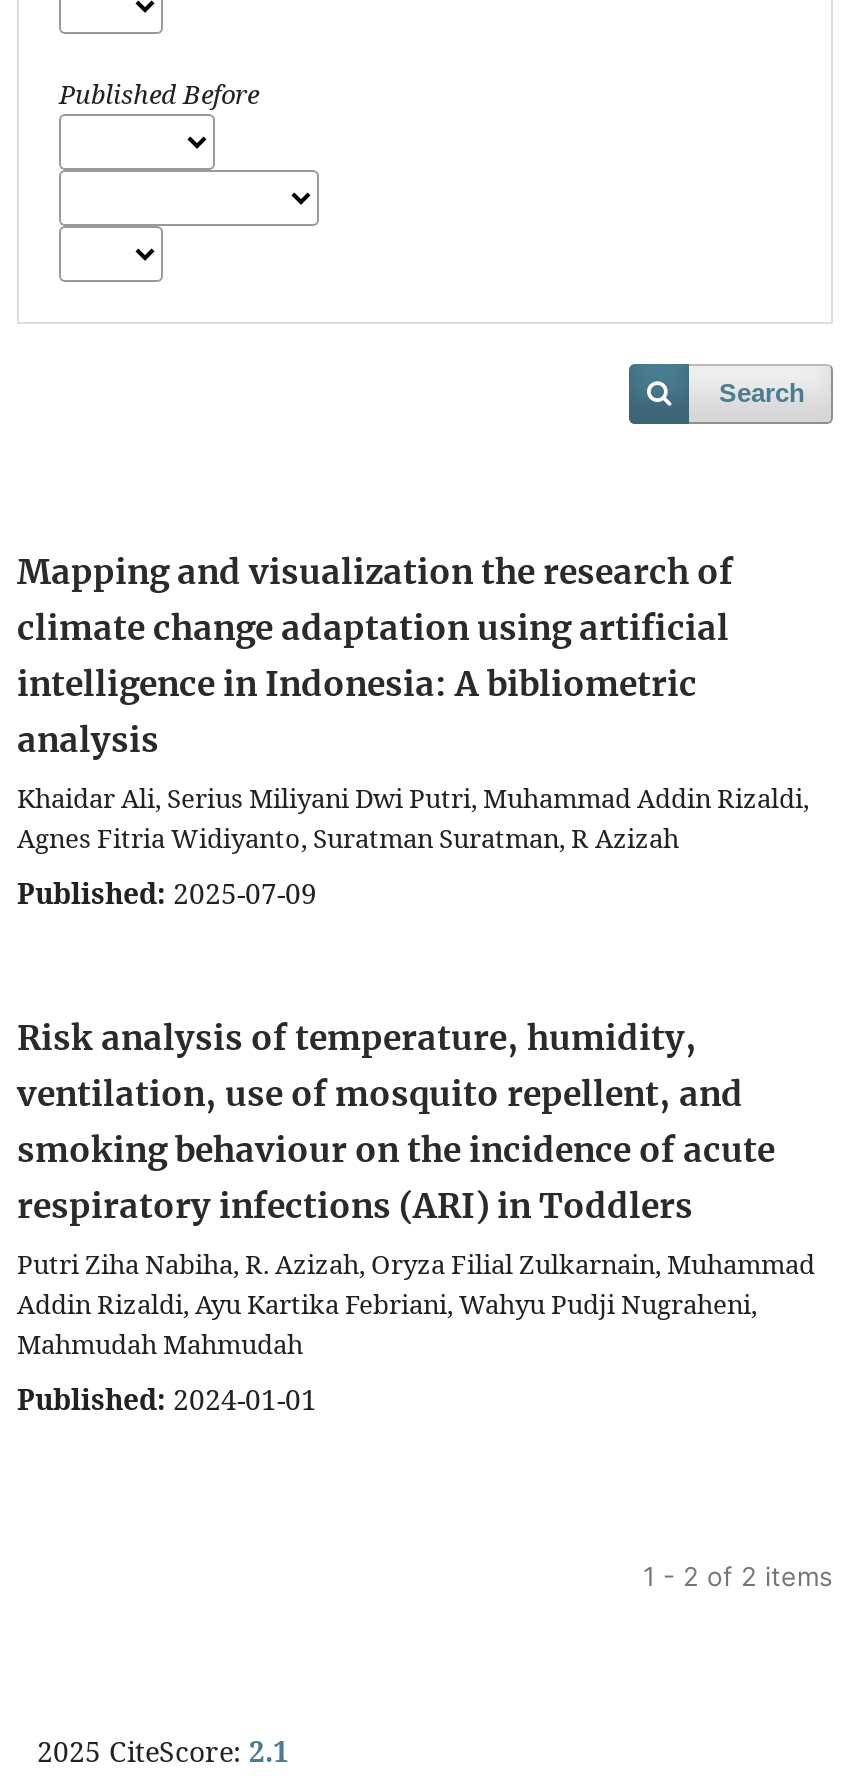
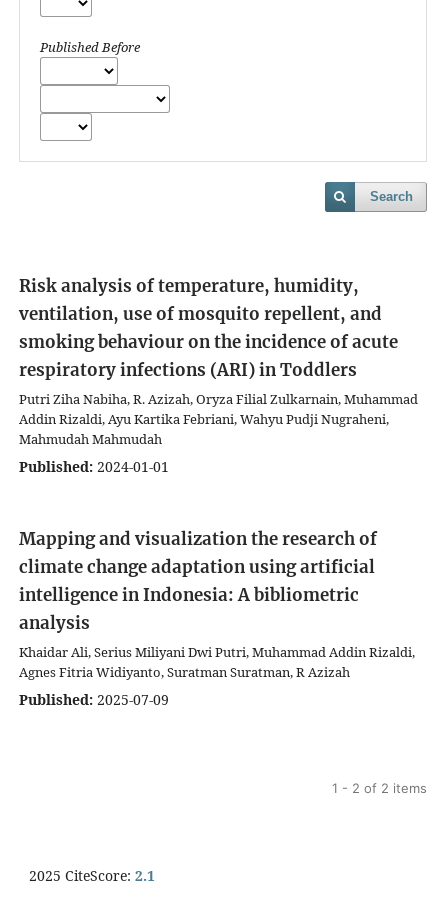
moved [17,550,809,912] -> [19,528,415,709]: Mapping and visualization the research of | climate change adaptation using artificial | intelligence in Indonesia: A bibliometric | analysis | Khaidar Ali, Serius Miliyani Dwi Putri, Muhammad Addin Rizaldi, | Agnes Fitria Widiyanto, Suratman Suratman, R Azizah | Published: 2025-07-09
moved [17,1016,815,1418] -> [19,275,418,476]: Risk analysis of temperature, humidity, | ventilation, use of mosquito repellent, and | smoking behaviour on the incidence of acute | respiratory infections (ARI) in Toddlers | Putri Ziha Nabiha, R. Azizah, Oryza Filial Zulkarnain, Muhammad | Addin Rizaldi, Ayu Kartika Febriani, Wahyu Pudji Nugraheni, | Mahmudah Mahmudah | Published: 2024-01-01

